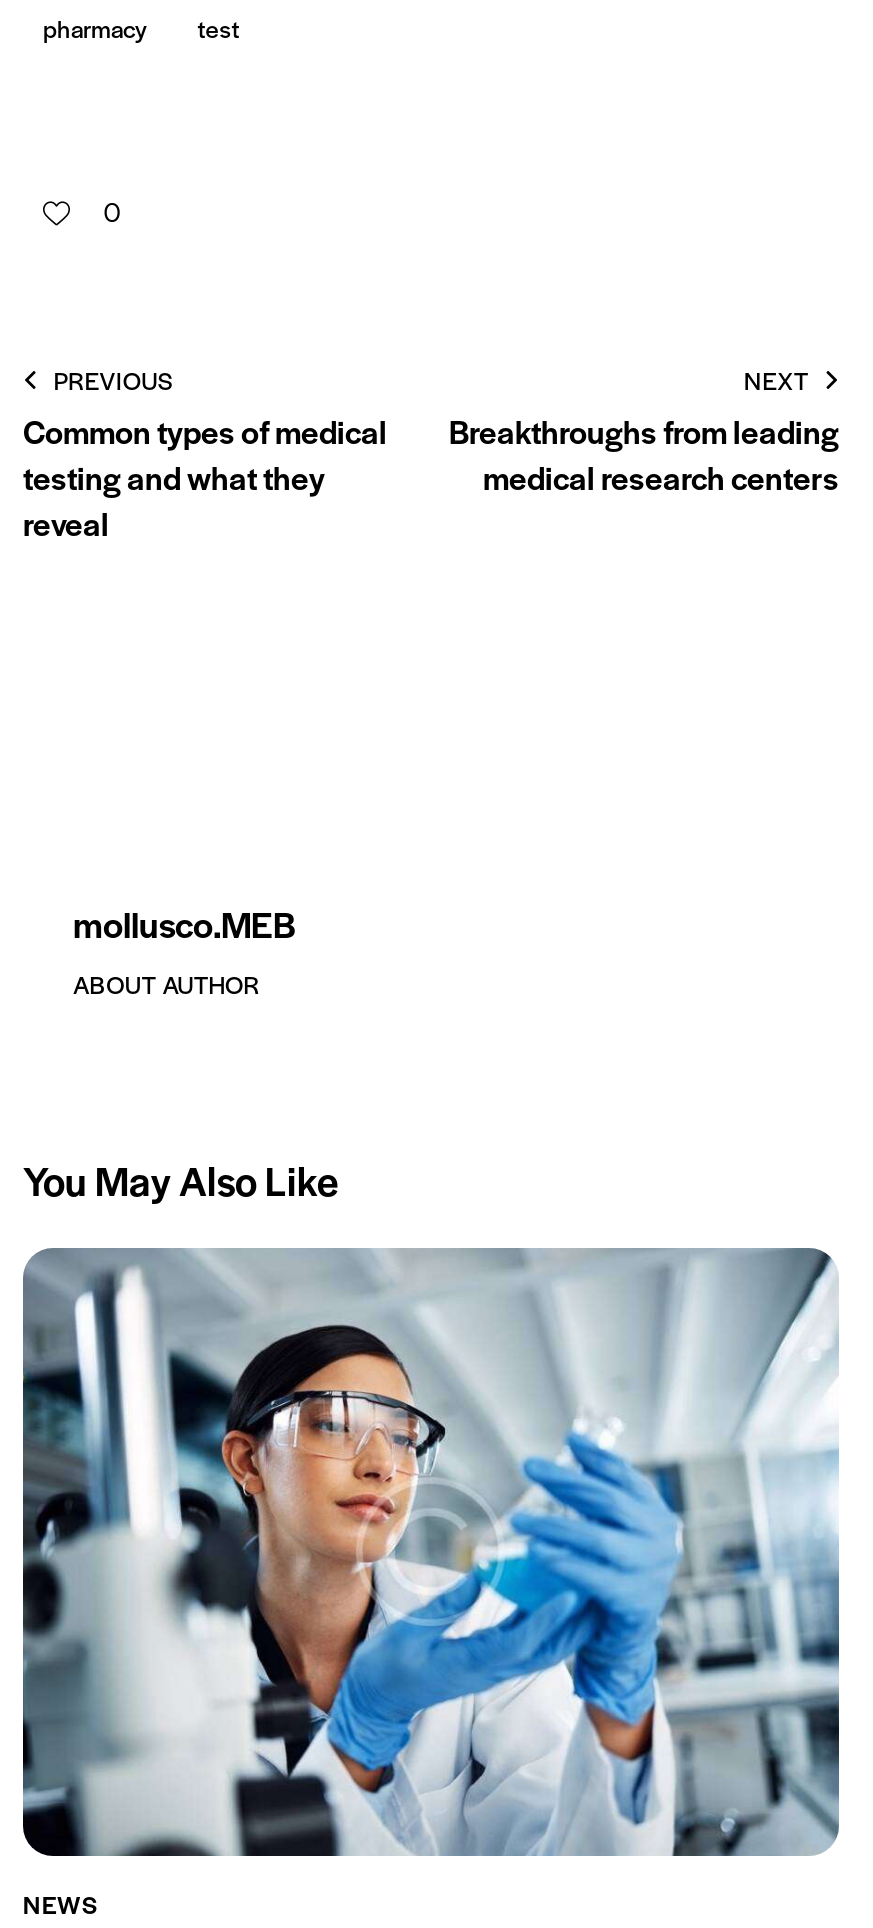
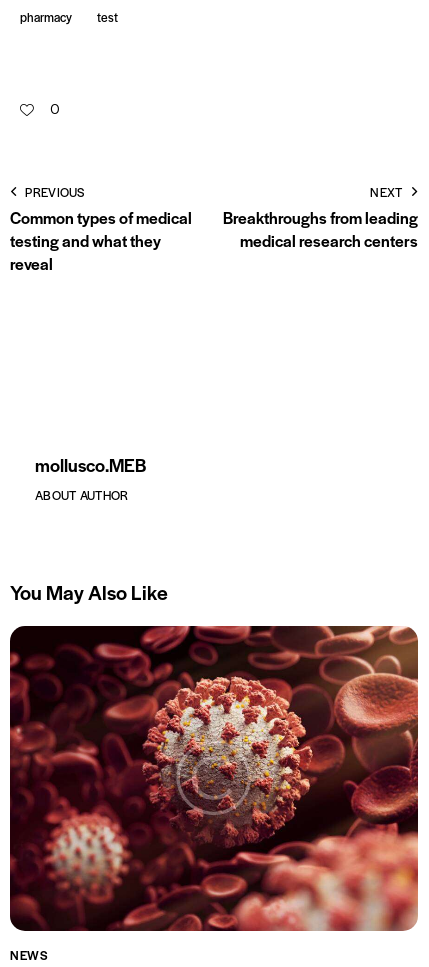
[21,1246,841,1858] [image] -> [9,625,419,932] [image]

